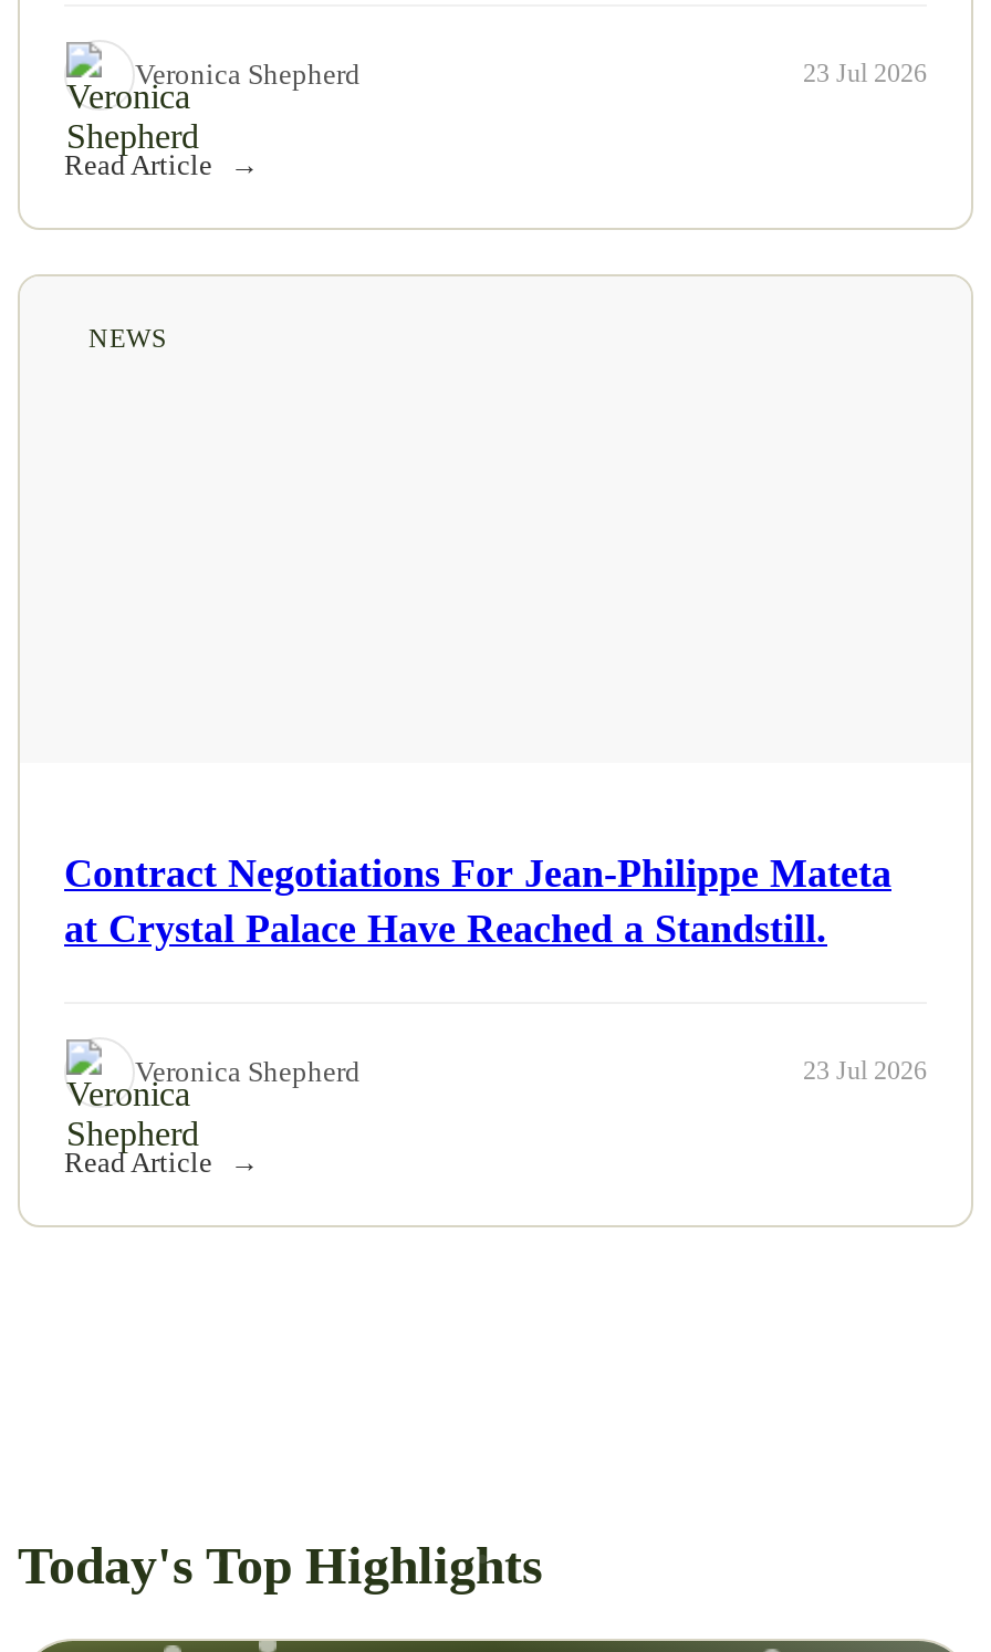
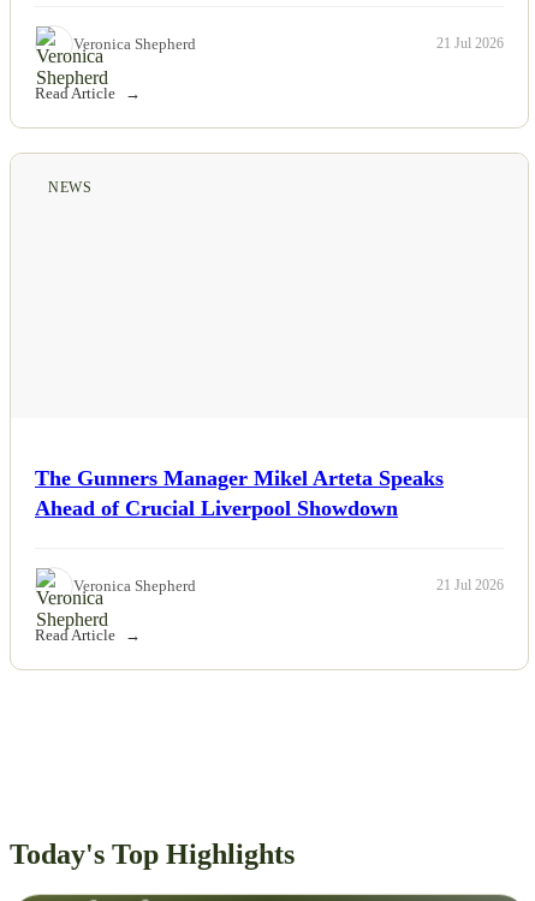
[803,58,927,89] 23 Jul 2026 -> [436,35,504,52] 21 Jul 2026
[64,851,891,950] Contract Negotiations For Jean-Philippe Mateta | at Crystal Palace Have Reached a Standstill. -> [35,466,444,520] The Gunners Manager Mikel Arteta Speaks | Ahead of Crucial Liverpool Showdown
[803,1055,927,1086] 23 Jul 2026 -> [436,577,504,594] 21 Jul 2026

